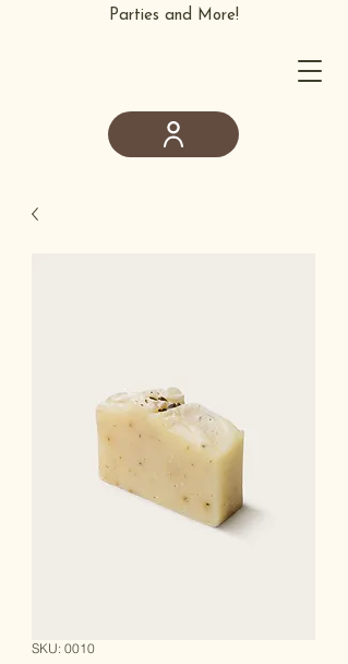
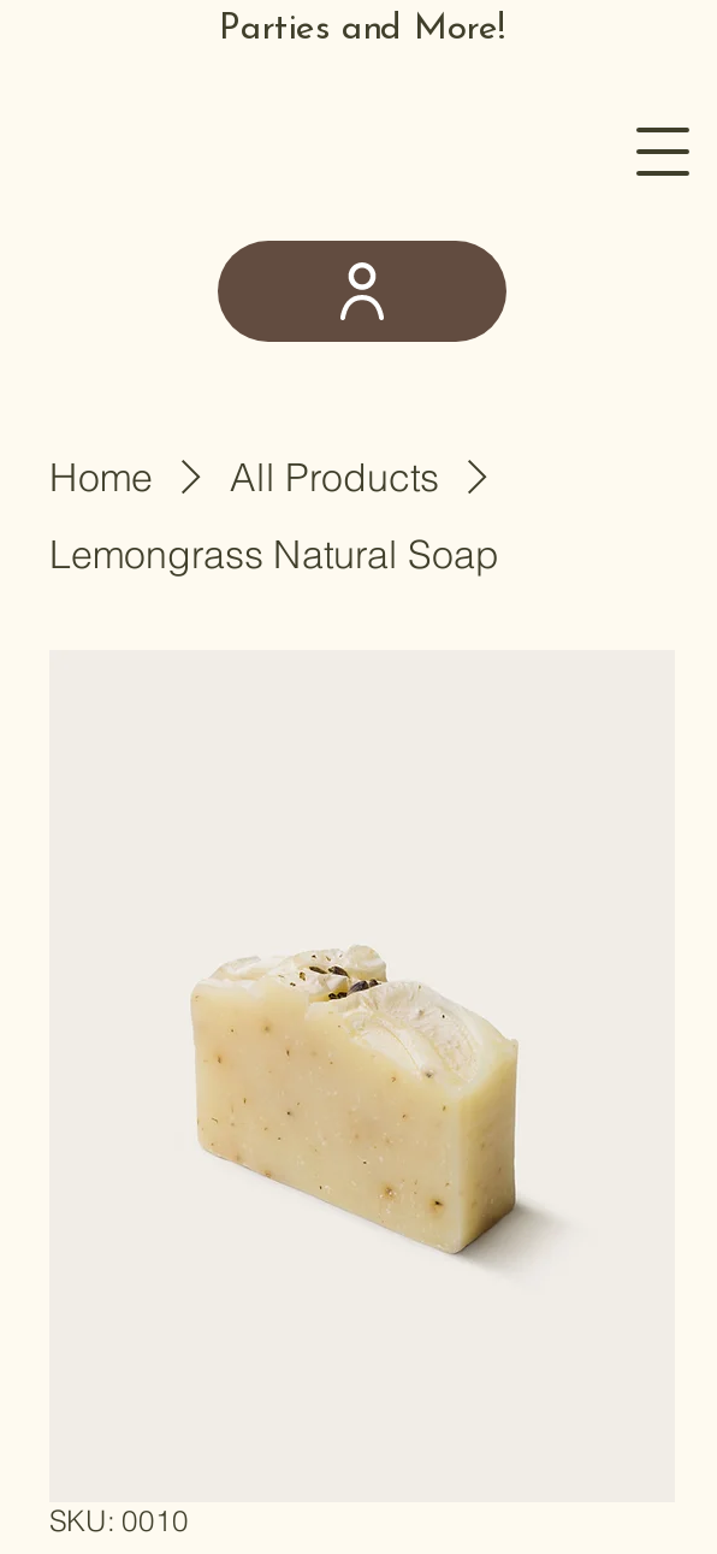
none -> [49,453,499,578] Home | All Products | Lemongrass Natural Soap

